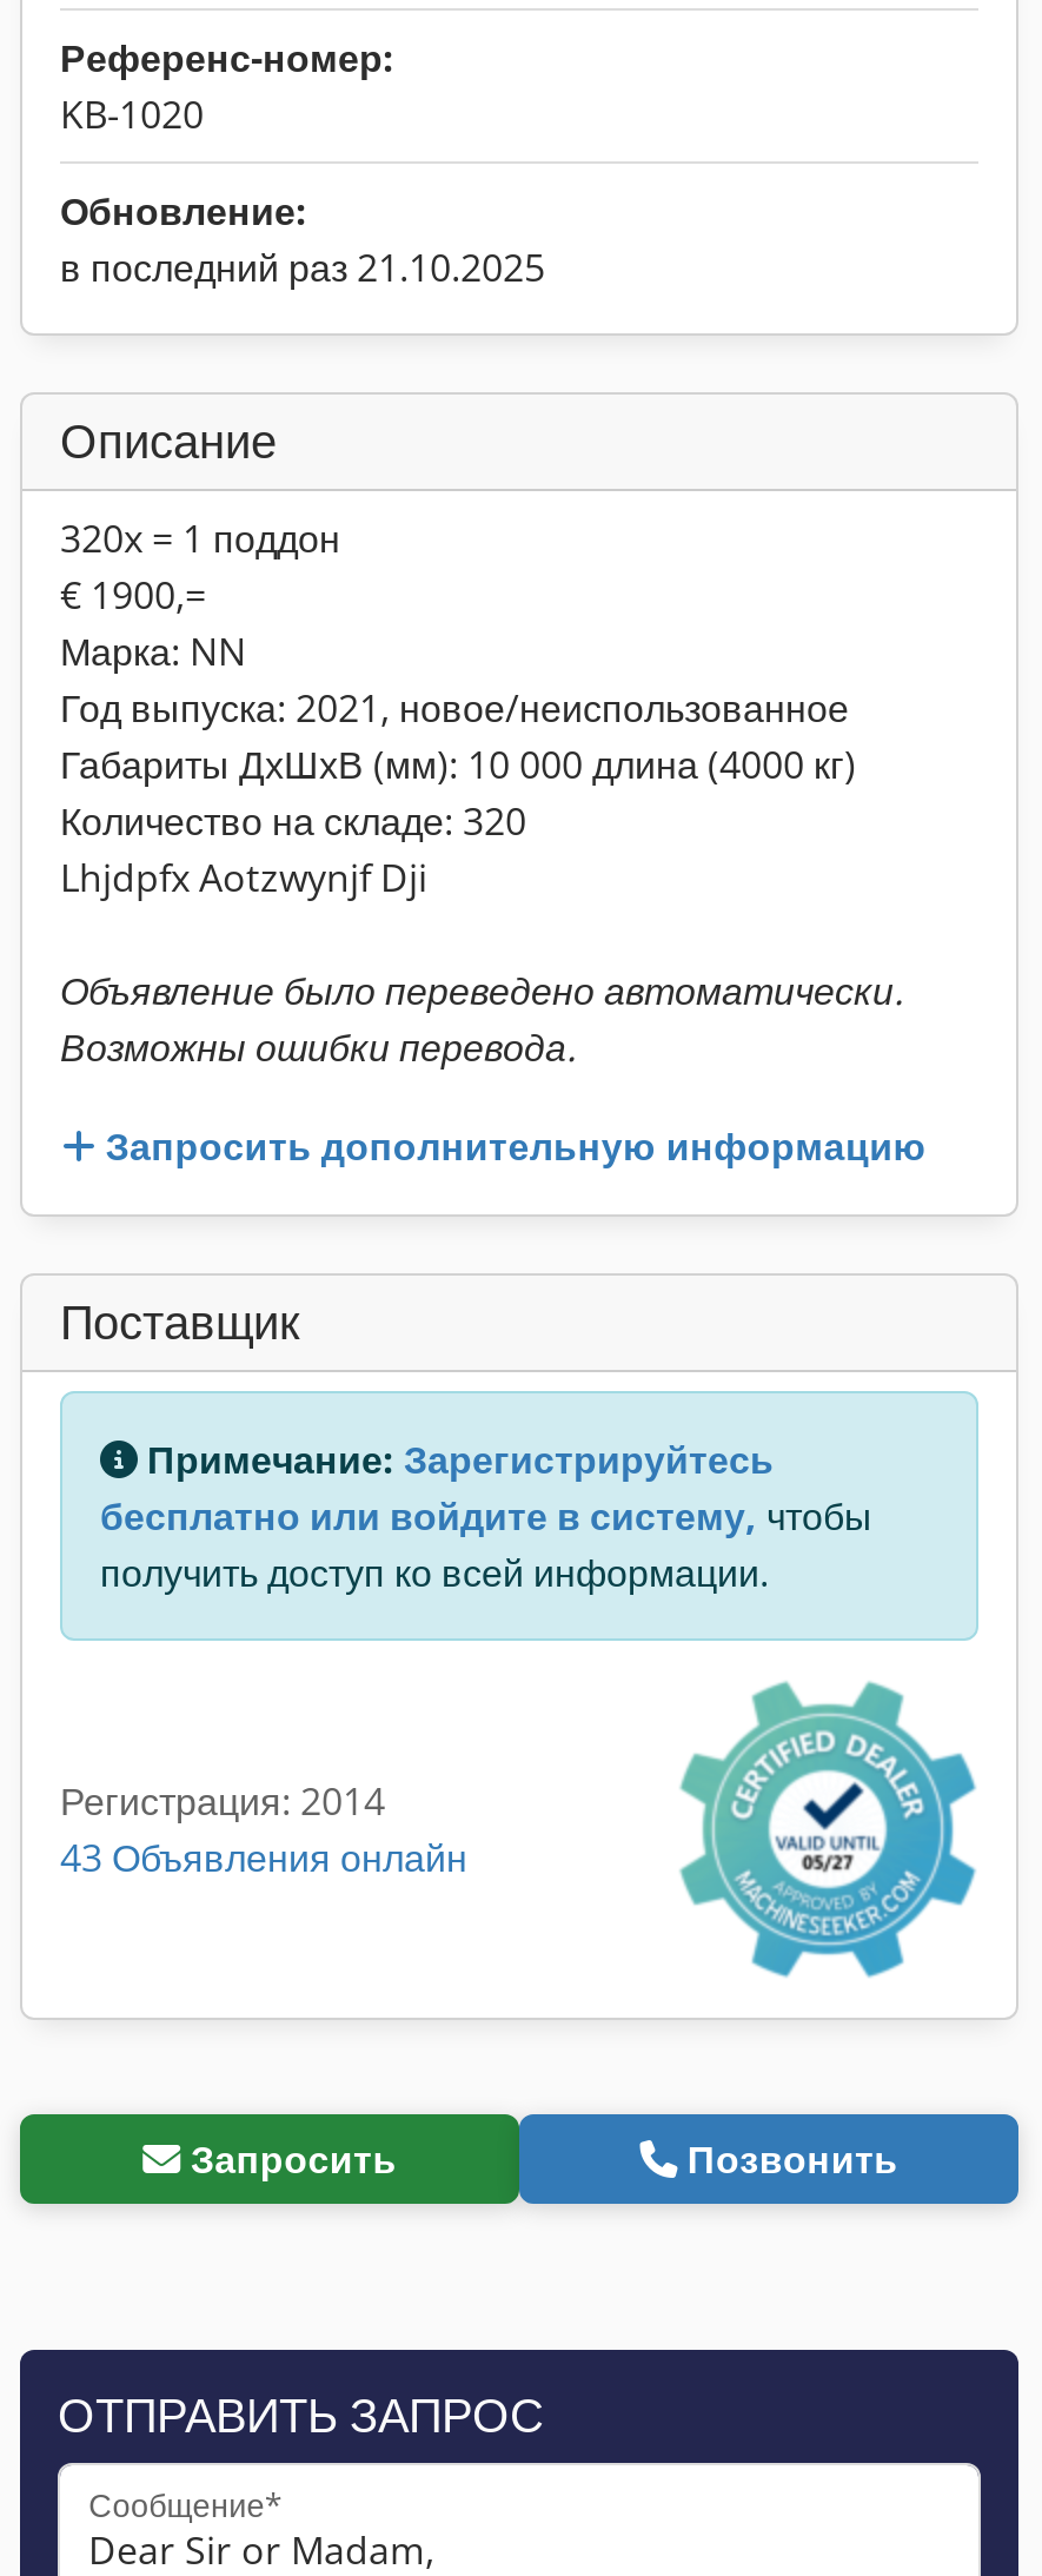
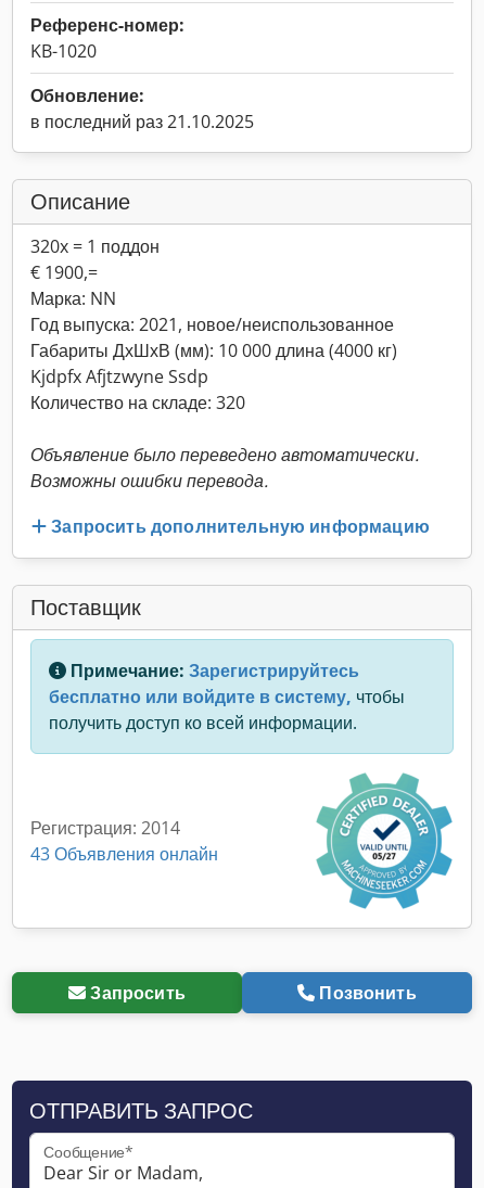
none -> [30,365,208,388] Kjdpfx Afjtzwyne Ssdp
moved [60,795,526,847] -> [30,391,245,414]: Количество на складе: 320
[60,852,427,903] Lhjdpfx Aotzwynjf Dji -> none

